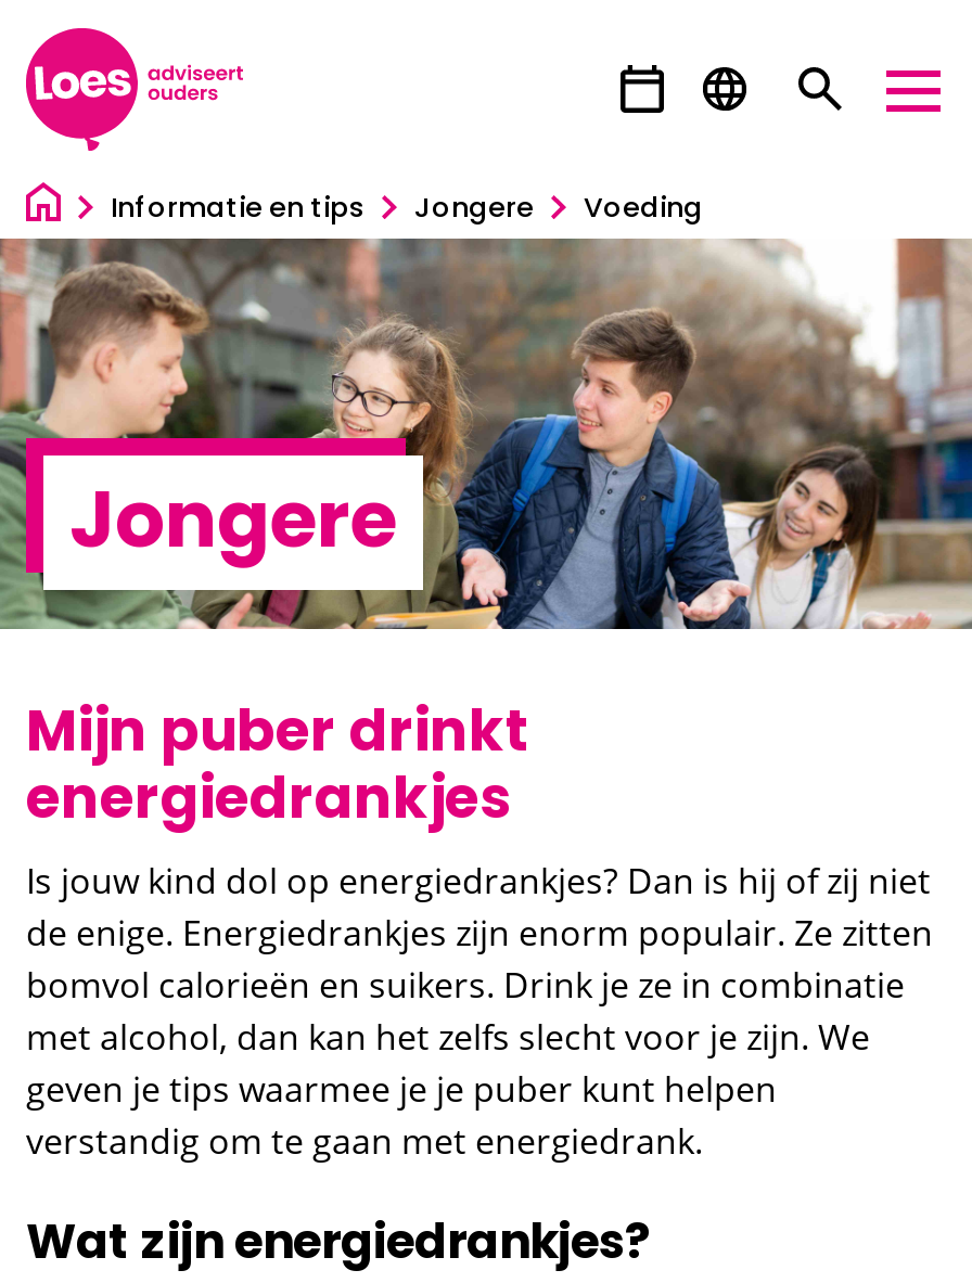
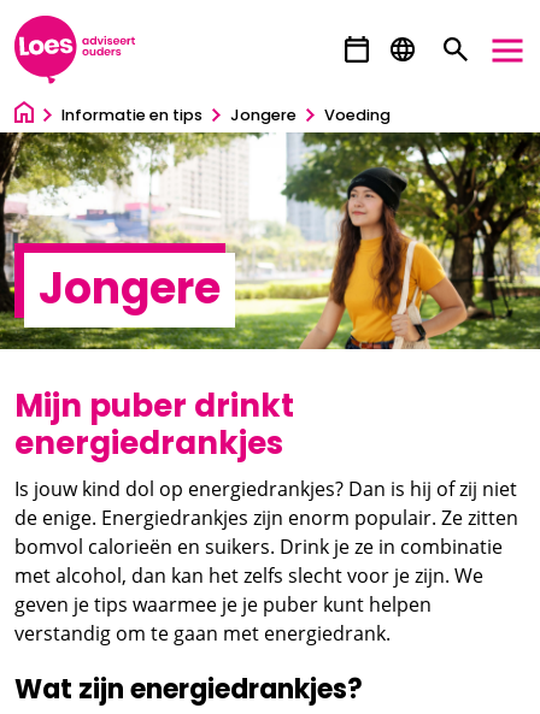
[7,236,965,631] [image] -> [4,131,536,350] [image]

